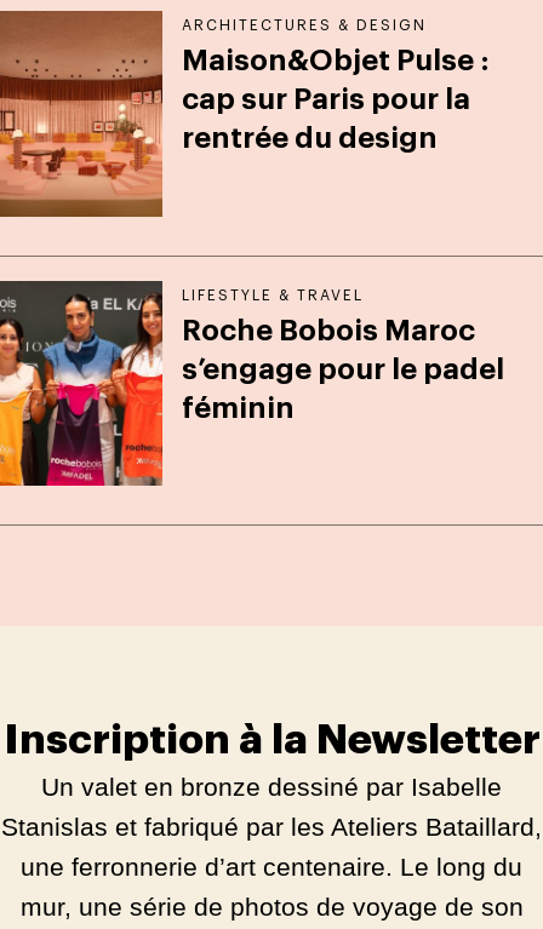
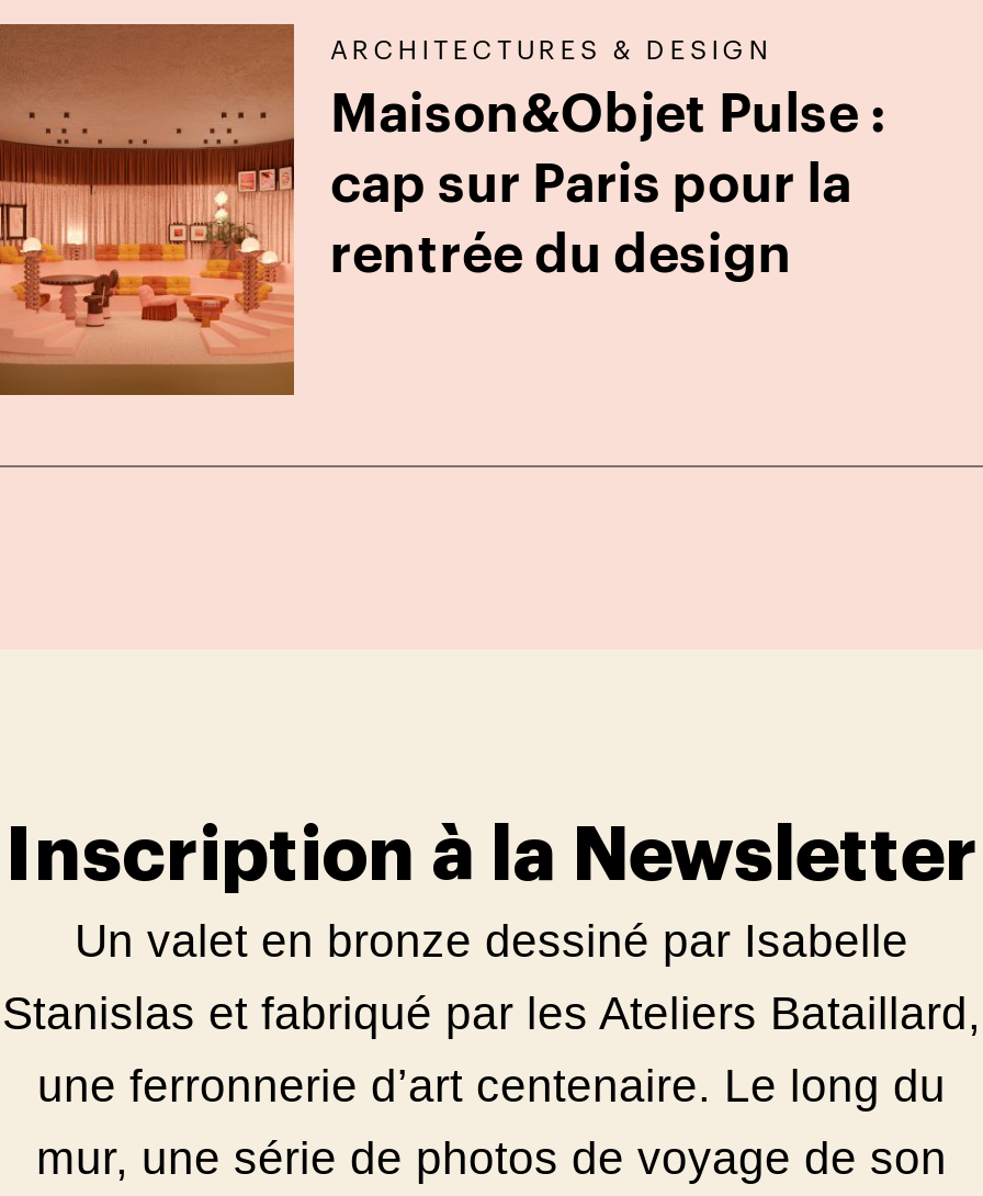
[4,280,505,487] [image] | LIFESTYLE & TRAVEL | Roche Bobois Maroc | s’engage pour le padel | féminin -> none

